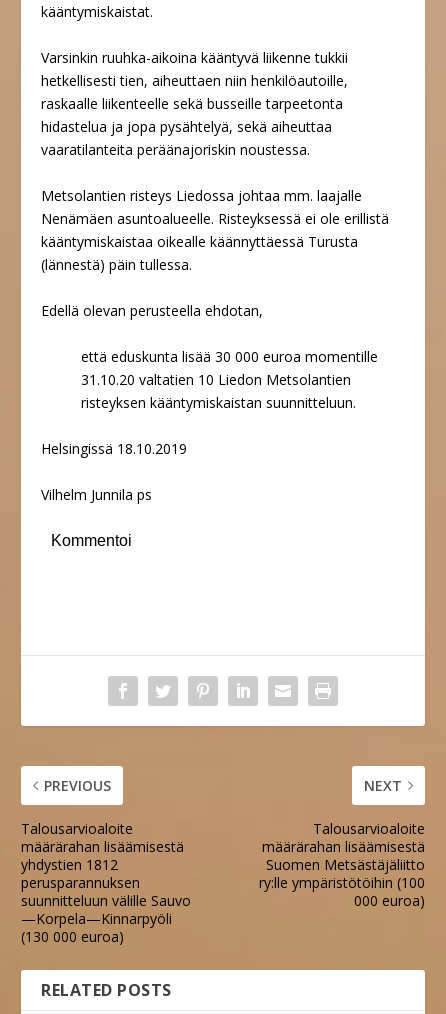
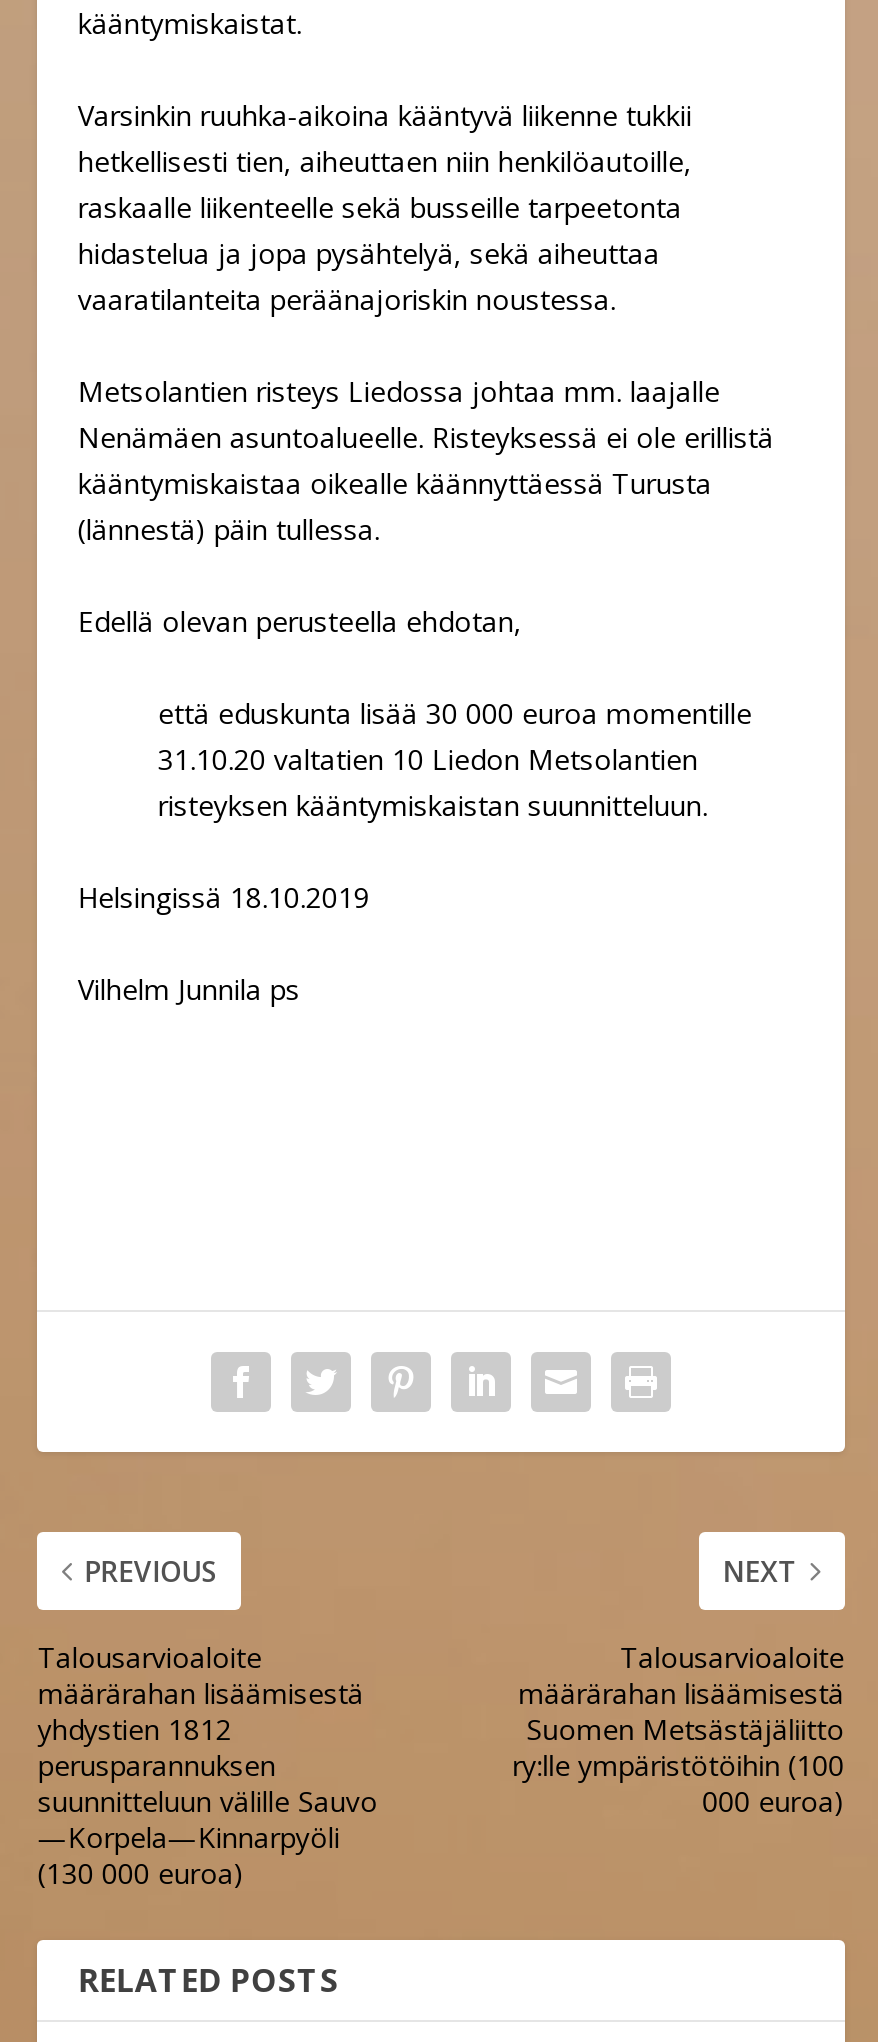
[51,532,132,549] Kommentoi -> none

